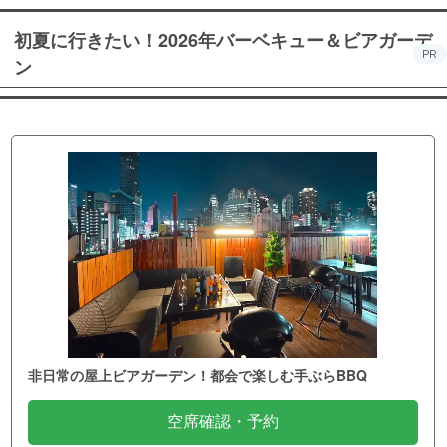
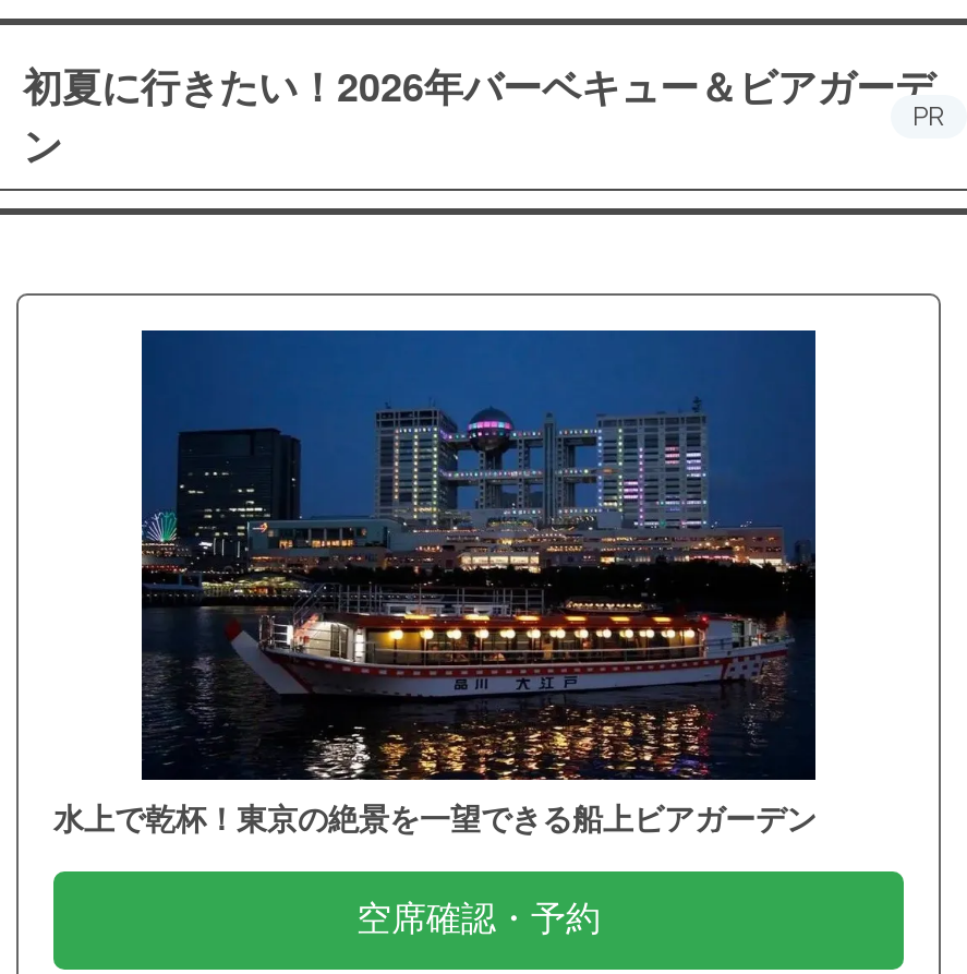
[28,152,378,385] [image] | 非日常の屋上ビアガーデン！都会で楽しむ手ぶらBBQ -> [53,330,819,839] [image] | 水上で乾杯！東京の絶景を一望できる船上ビアガーデン

